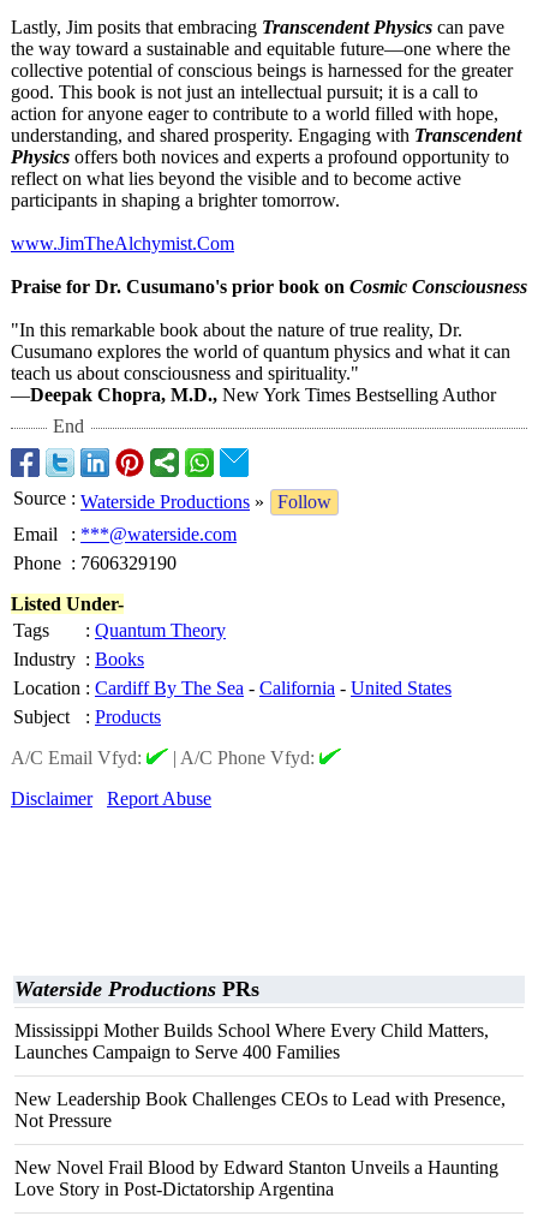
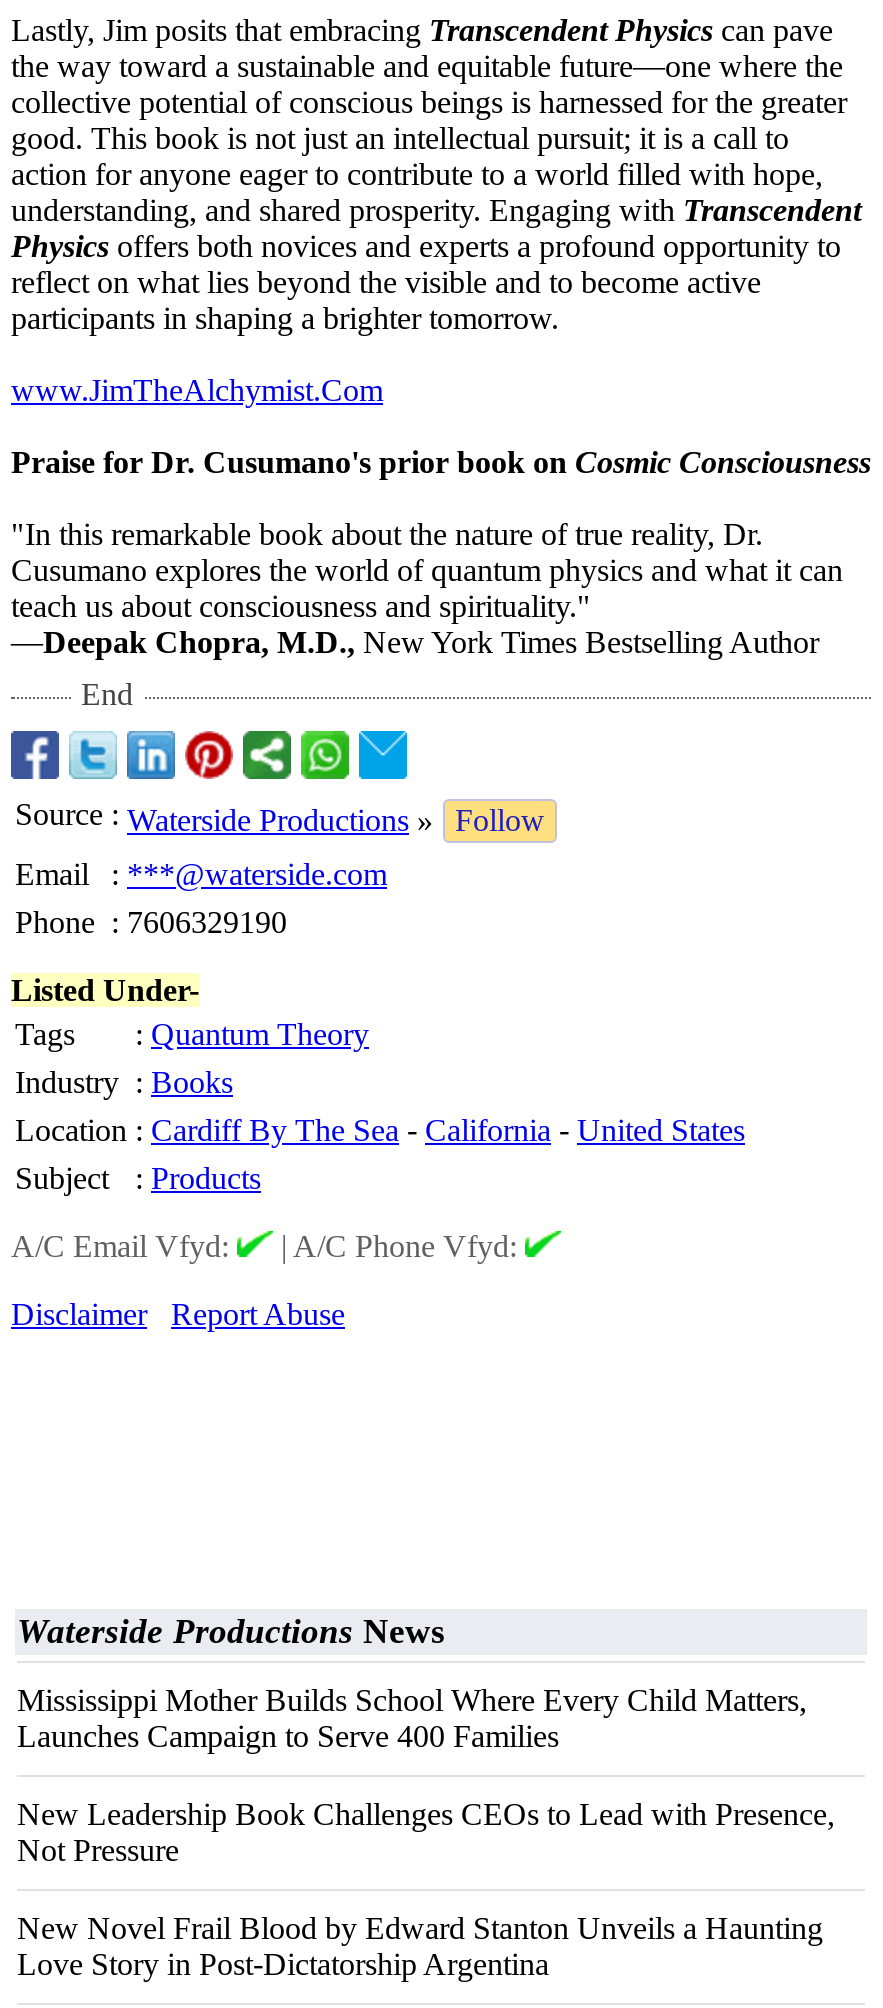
[14,977,259,1001] Waterside Productions PRs -> [17,1611,445,1651] Waterside Productions News

